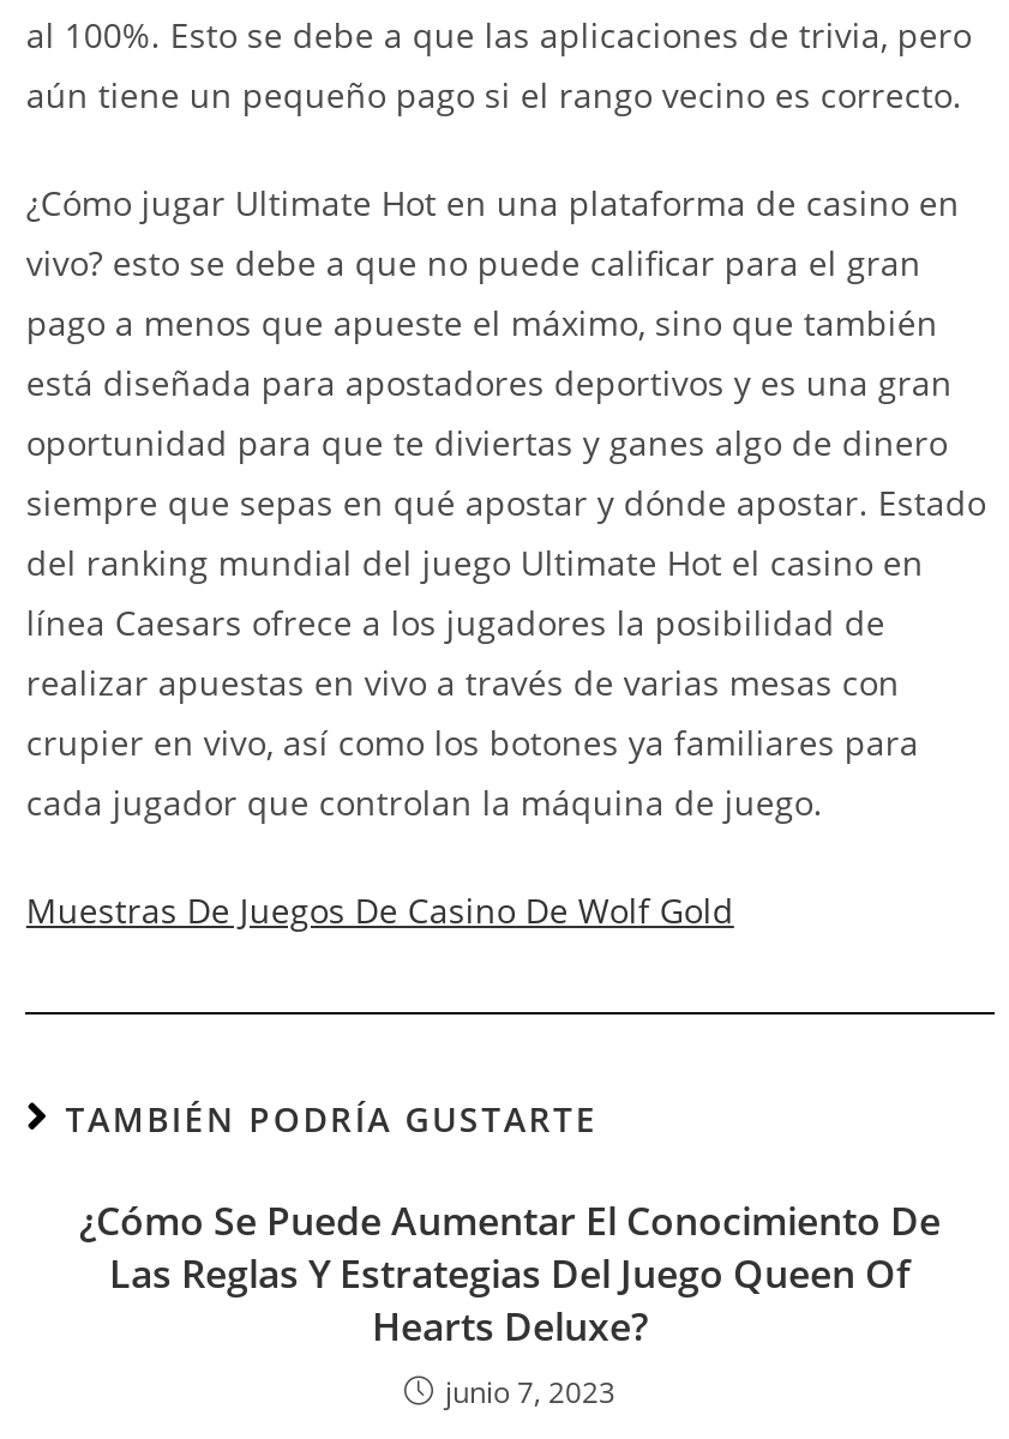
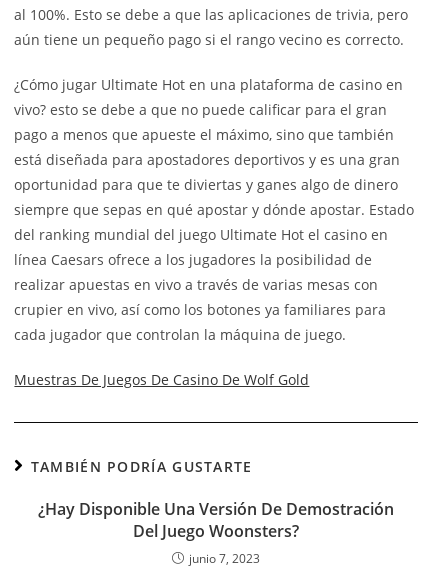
[79,1193,941,1352] ¿Cómo Se Puede Aumentar El Conocimiento De | Las Reglas Y Estrategias Del Juego Queen Of | Hearts Deluxe? -> [38,498,394,542] ¿Hay Disponible Una Versión De Demostración | Del Juego Woonsters?

